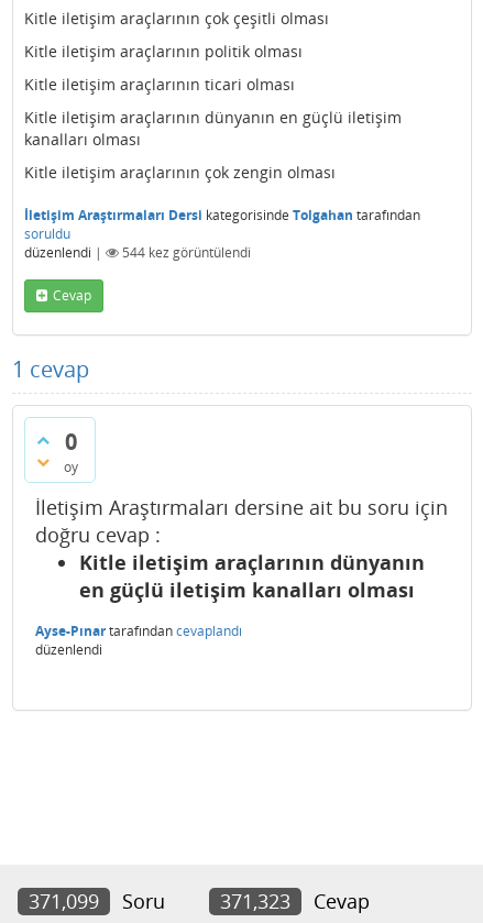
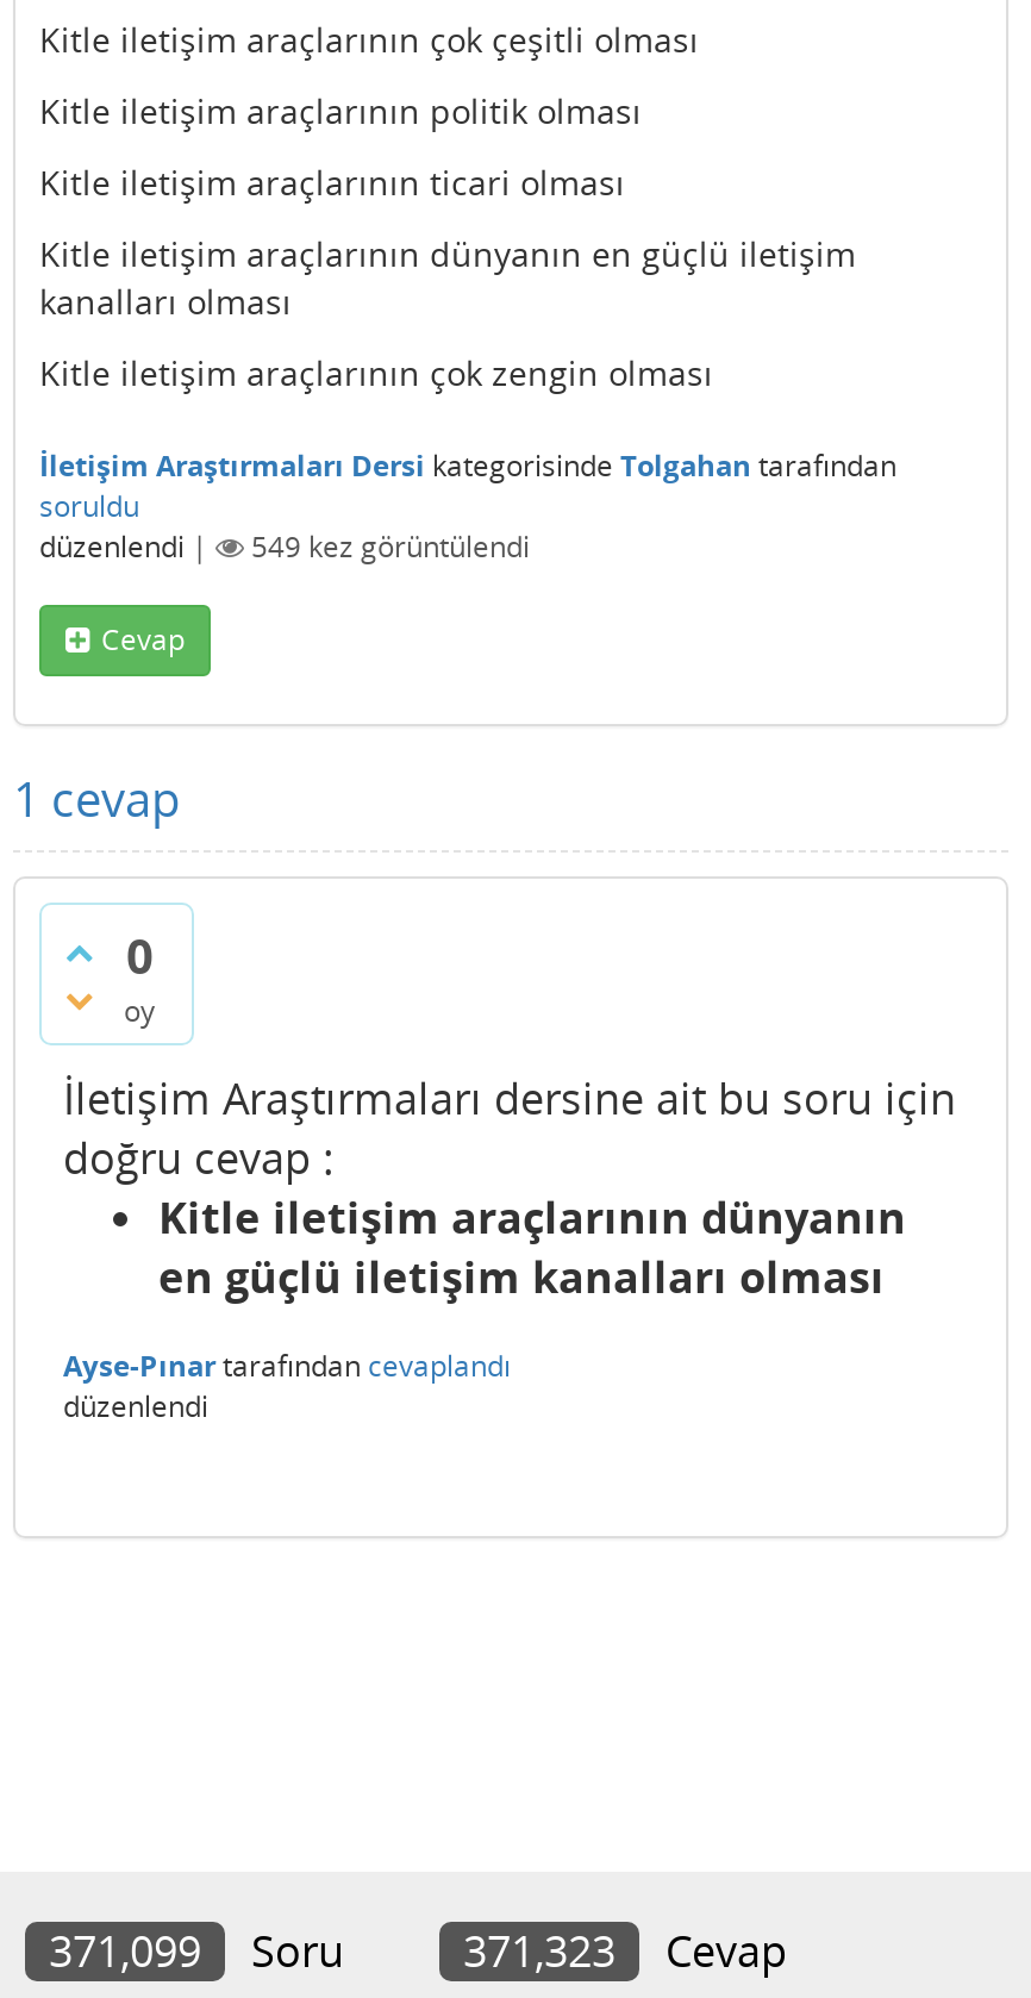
[122,243,251,262] 544 kez görüntülendi -> [251,526,530,567] 549 kez görüntülendi

